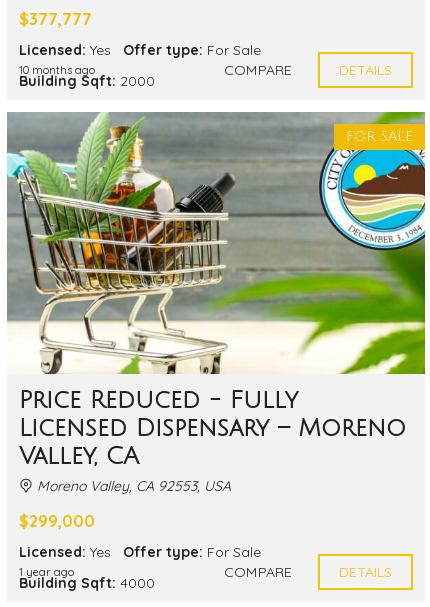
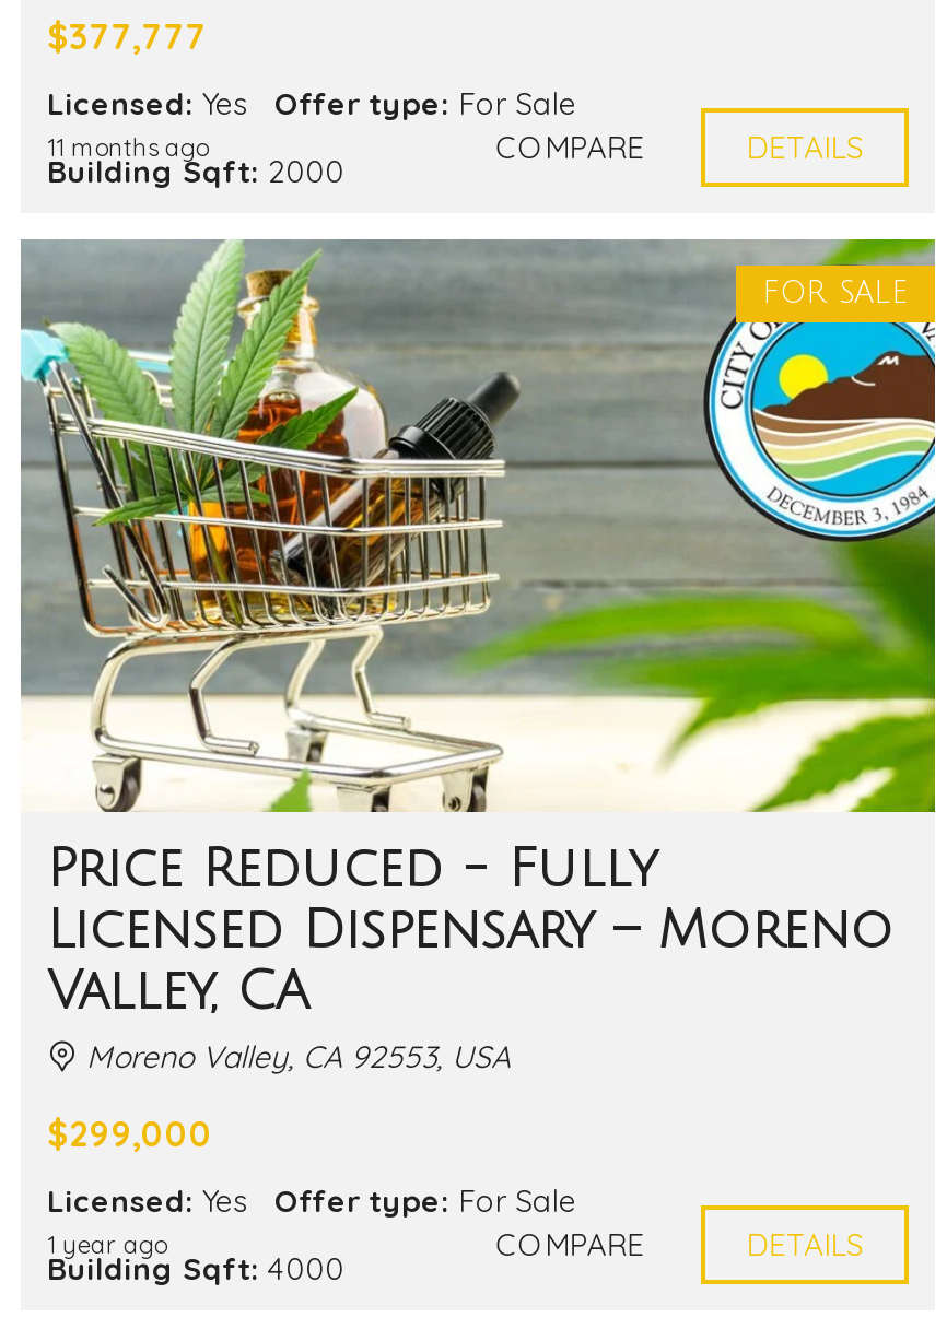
[19,63,95,77] 10 months ago -> [47,133,209,163] 11 months ago

